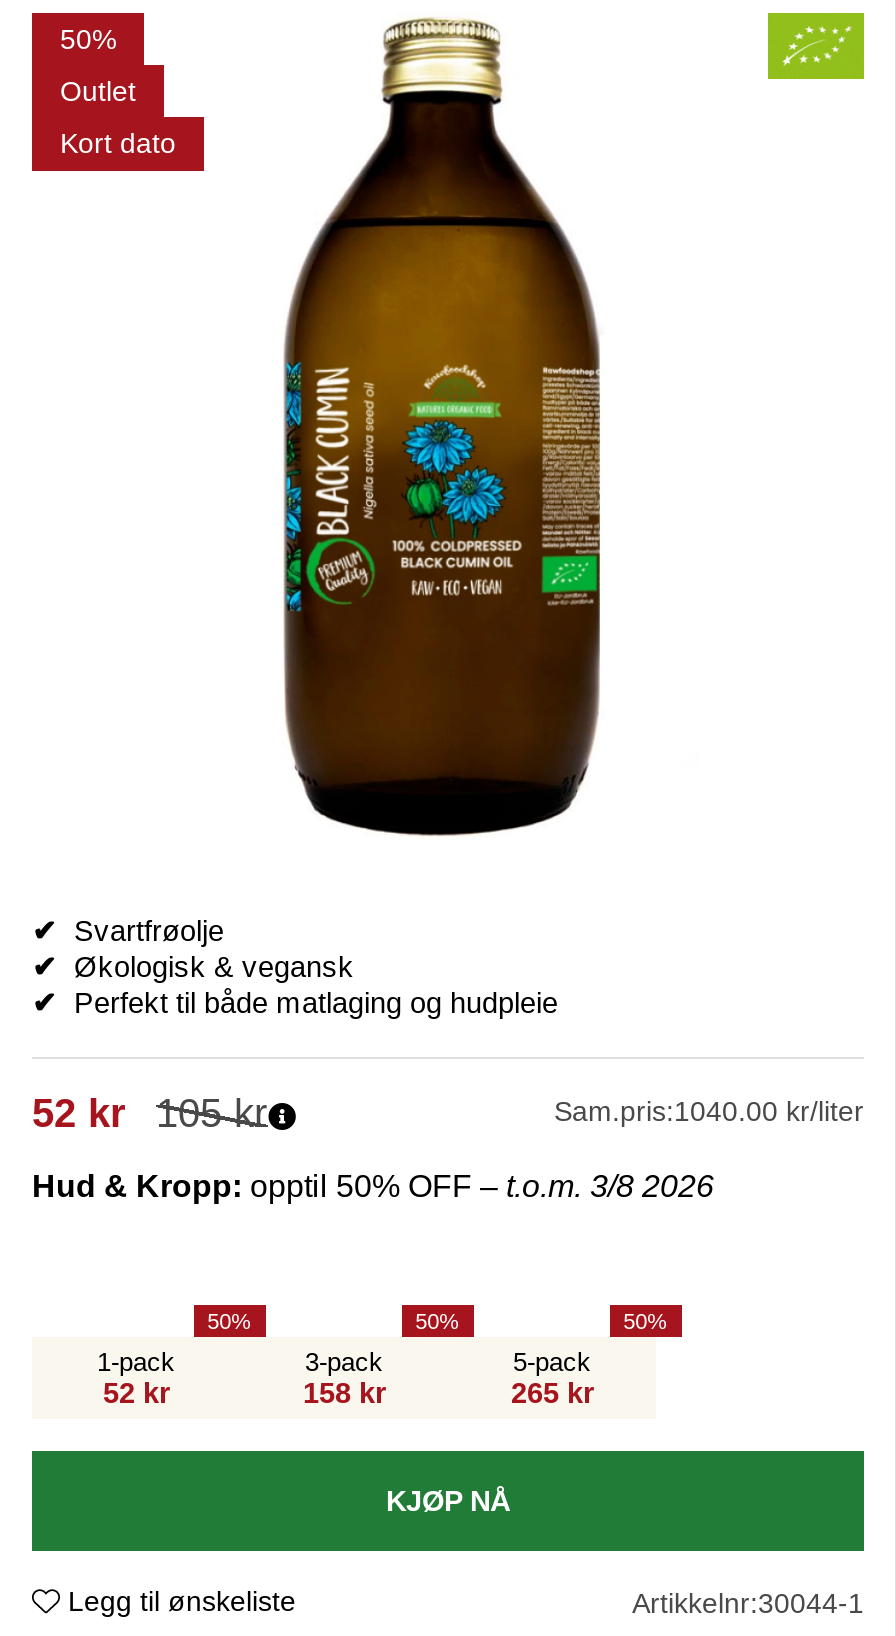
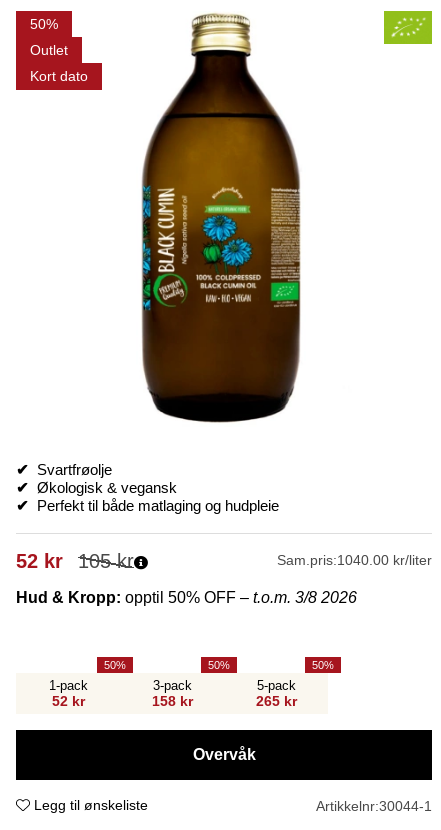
[386,1484,510,1516] KJØP NÅ -> [192,746,255,763] Overvåk

